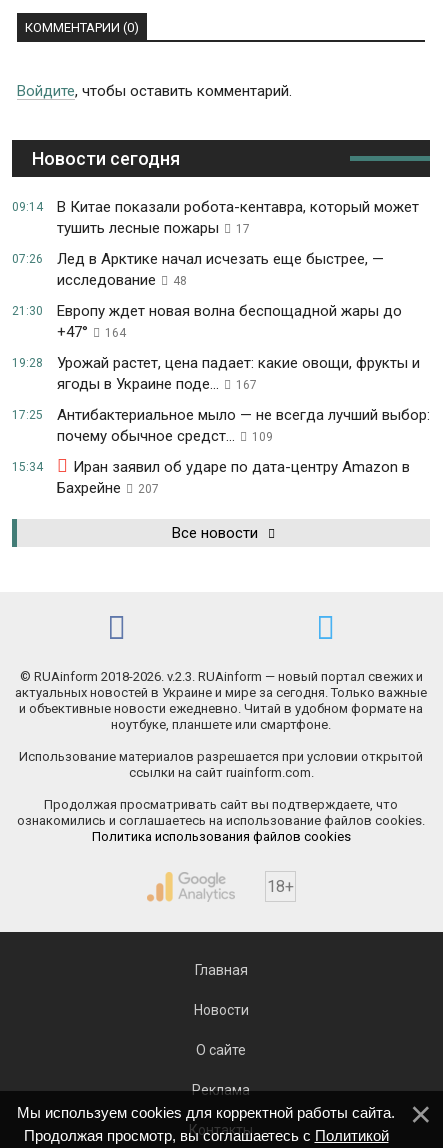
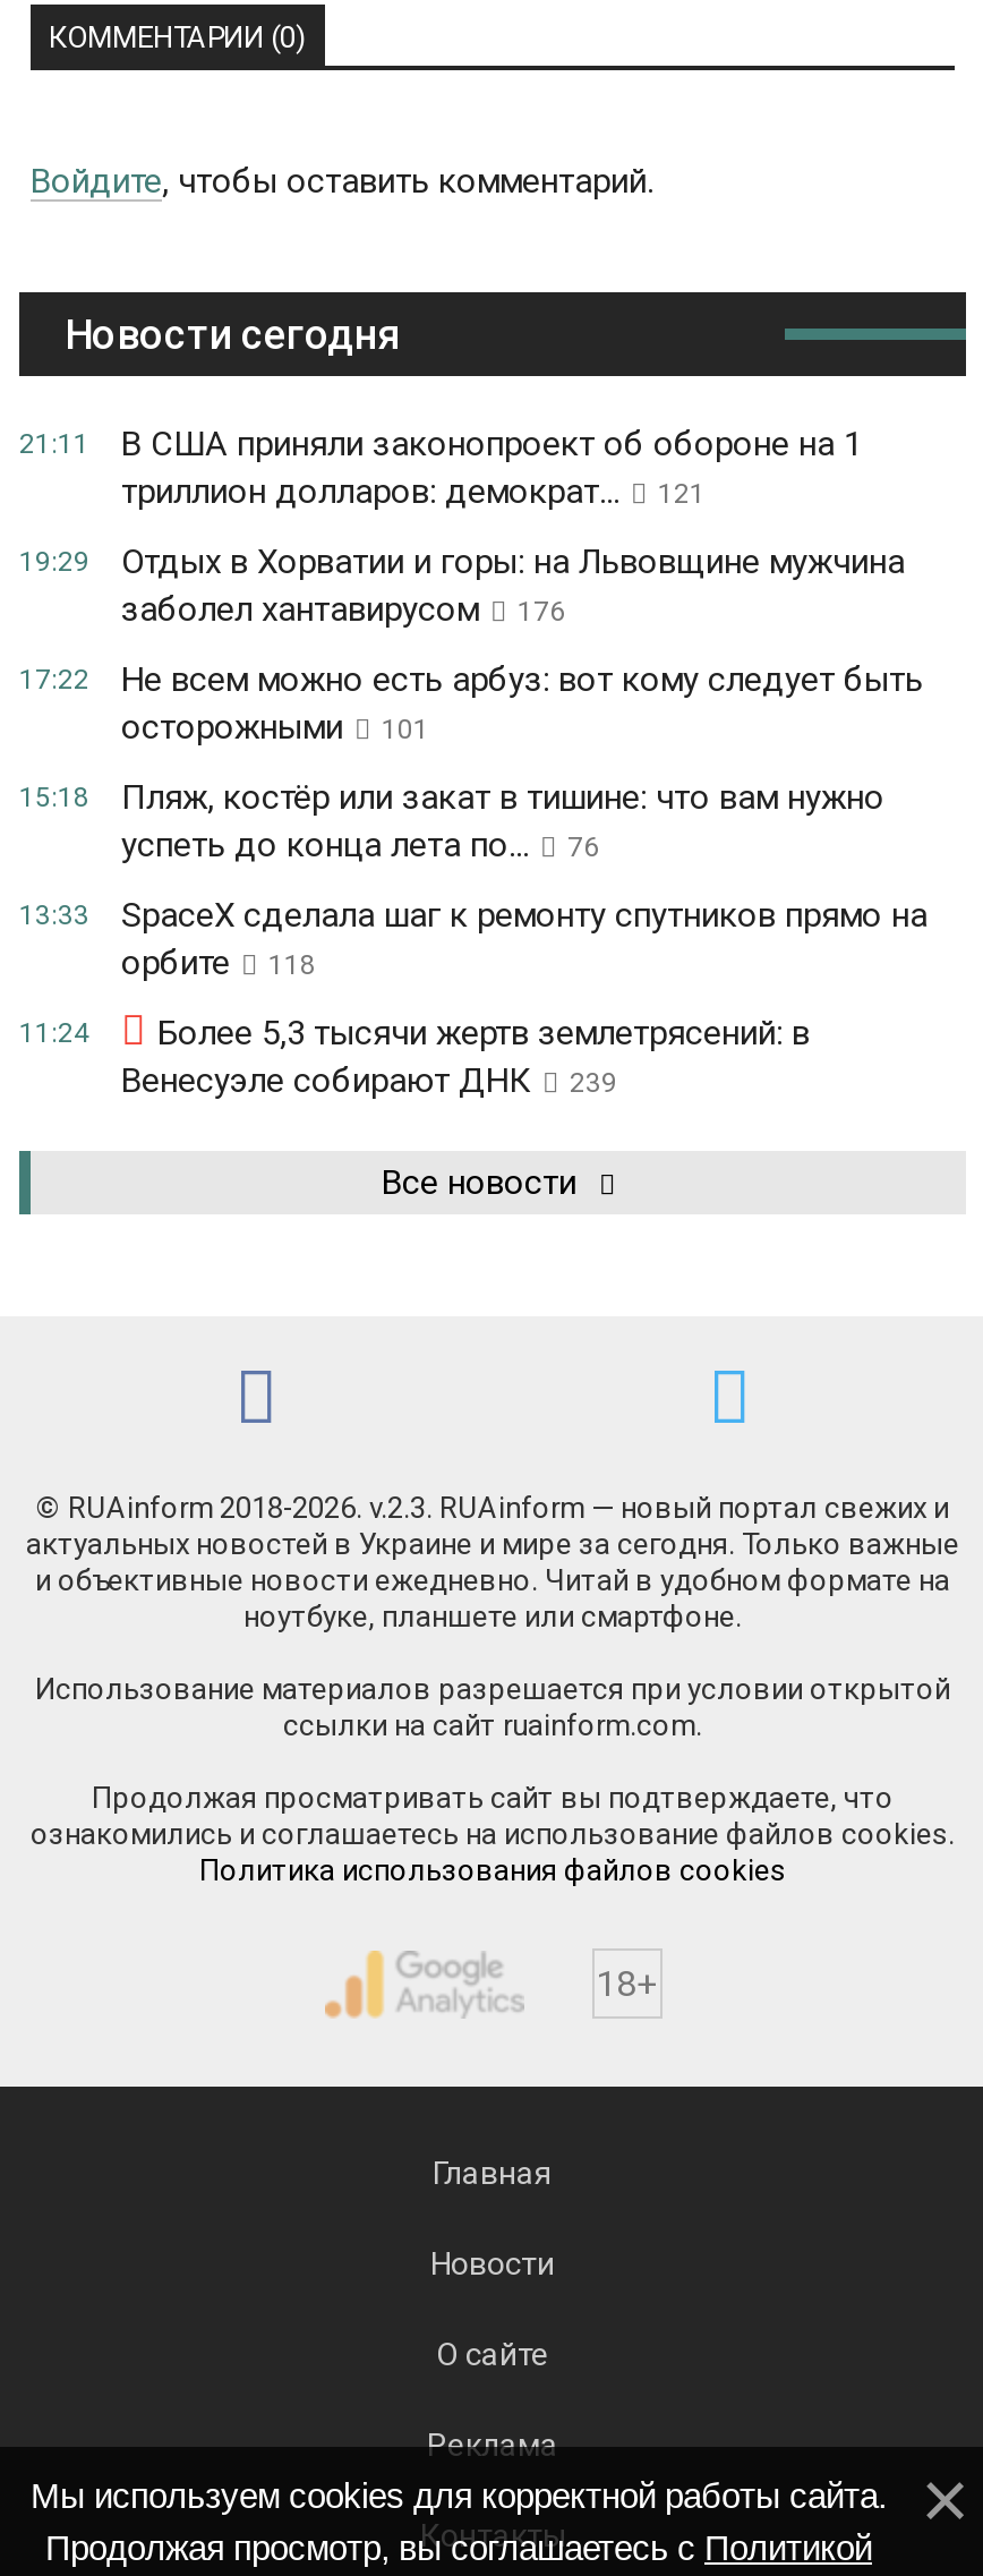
[12,198,419,237] 09:14 | В Китае показали робота-кентавра, который может | тушить лесные пожары | 17 -> [19,424,862,512] 21:11 | В США приняли законопроект об обороне на 1 | триллион долларов: демократ... | 121
[12,250,384,289] 07:26 | Лед в Арктике начал исчезать еще быстрее, — | исследование | 48 -> [19,542,905,630] 19:29 | Отдых в Хорватии и горы: на Львовщине мужчина | заболел хантавирусом | 176
[12,302,402,341] 21:30 | Европу ждет новая волна беспощадной жары до | +47° | 164 -> [19,660,923,748] 17:22 | Не всем можно есть арбуз: вот кому следует быть | осторожными | 101
[12,354,420,393] 19:28 | Урожай растет, цена падает: какие овощи, фрукты и | ягоды в Украине поде... | 167 -> [19,778,884,866] 15:18 | Пляж, костёр или закат в тишине: что вам нужно | успеть до конца лета по... | 76
[12,406,430,445] 17:25 | Антибактериальное мыло — не всегда лучший выбор: | почему обычное средст... | 109 -> [19,895,928,984] 13:33 | SpaceX сделала шаг к ремонту спутников прямо на | орбите | 118
[12,458,410,497] 15:34 | Иран заявил об ударе по дата-центру Amazon в | Бахрейне | 207 -> [19,1013,810,1102] 11:24 | Более 5,3 тысячи жертв землетрясений: в | Венесуэле собирают ДНК | 239

